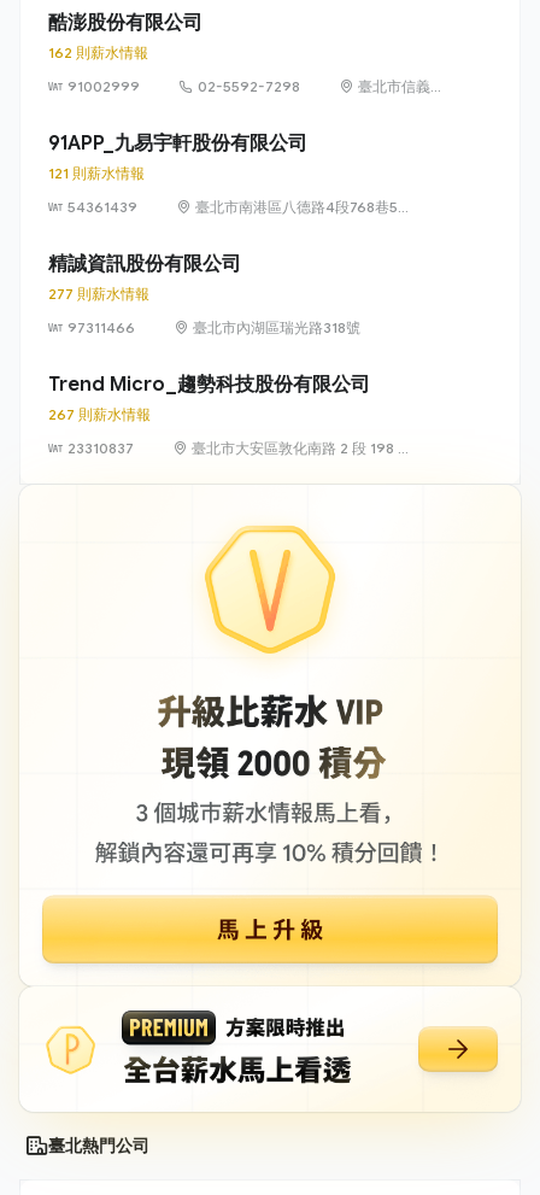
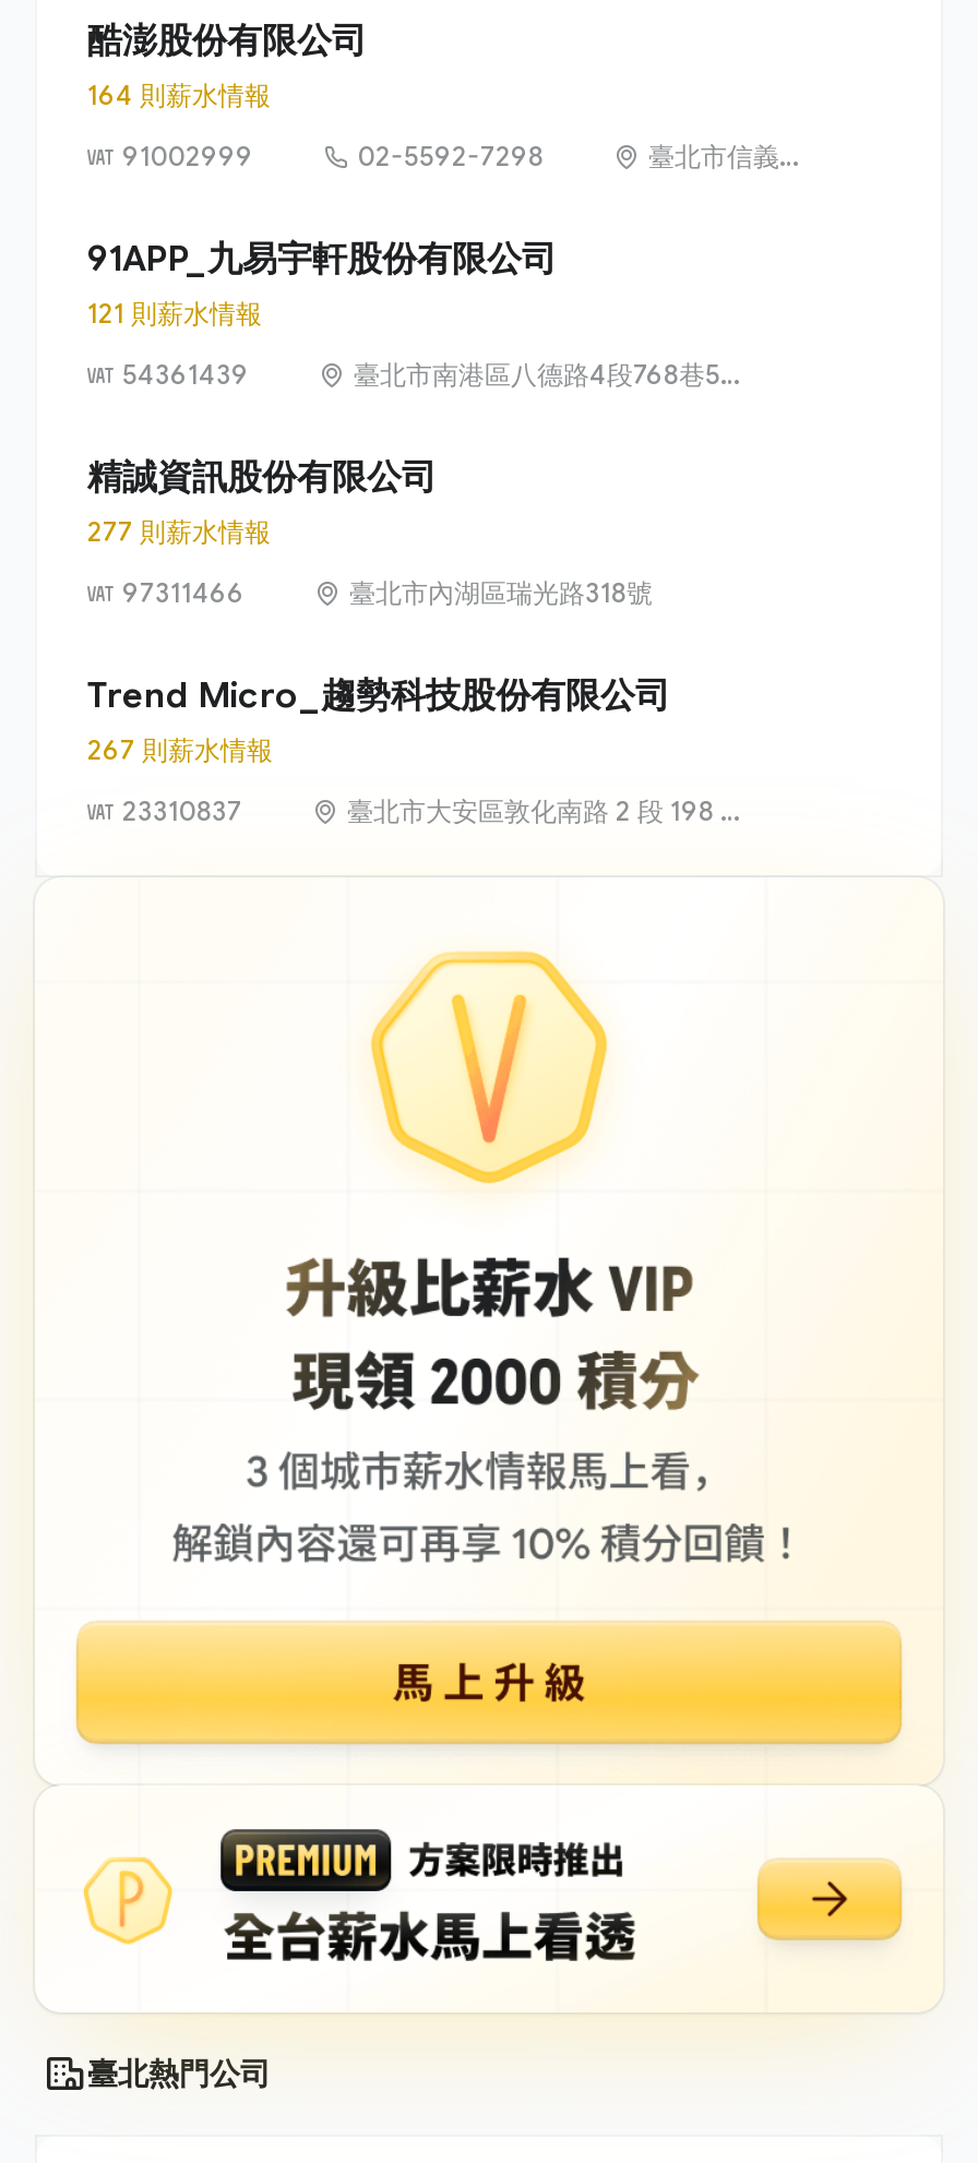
[48,44,148,62] 162 則薪水情報 -> [87,79,271,112] 164 則薪水情報

